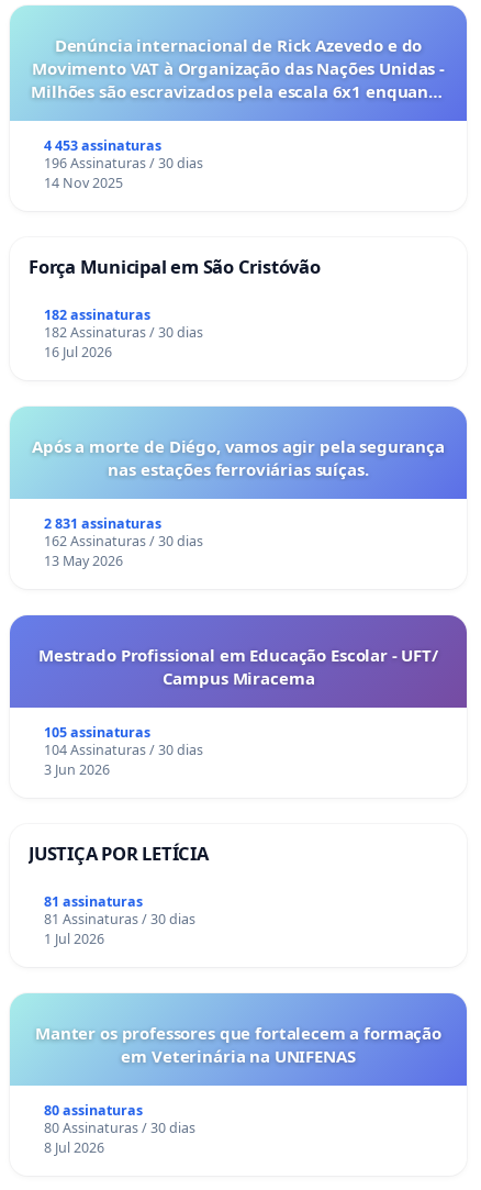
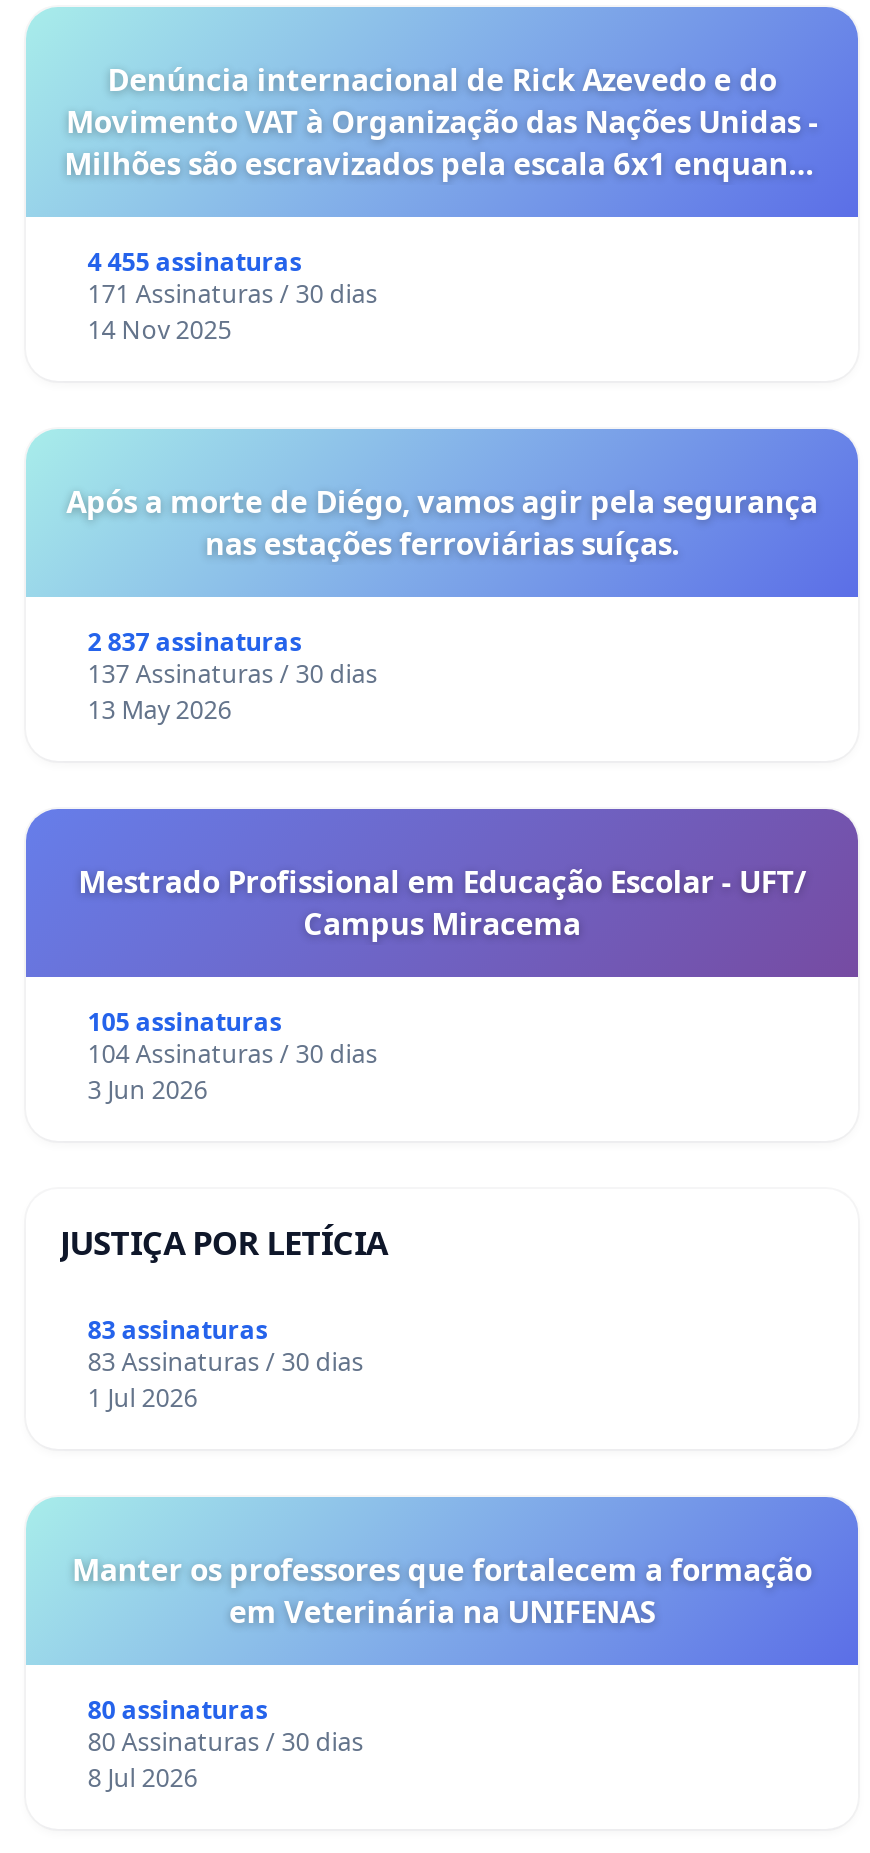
[44,137,161,155] 4 453 assinaturas -> [88,246,302,280] 4 455 assinaturas
[44,154,203,173] 196 Assinaturas / 30 dias -> [88,278,378,312] 171 Assinaturas / 30 dias
[29,254,320,362] Força Municipal em São Cristóvão | 182 assinaturas | 182 Assinaturas / 30 dias | 16 Jul 2026 -> none
[44,514,161,533] 2 831 assinaturas -> [88,626,302,660] 2 837 assinaturas
[44,532,203,551] 162 Assinaturas / 30 dias -> [88,658,378,692] 137 Assinaturas / 30 dias
[44,892,143,911] 81 assinaturas -> [88,1313,268,1347] 83 assinaturas
[44,910,195,928] 81 Assinaturas / 30 dias -> [88,1345,364,1379] 83 Assinaturas / 30 dias

